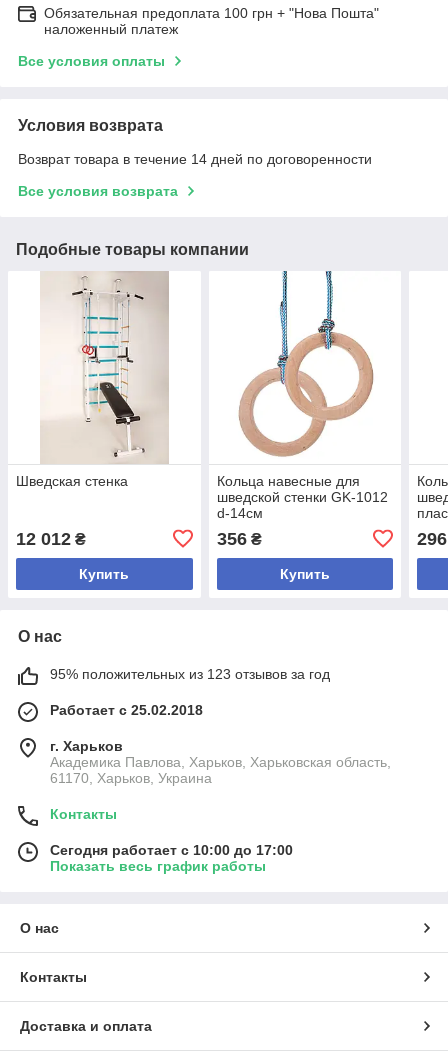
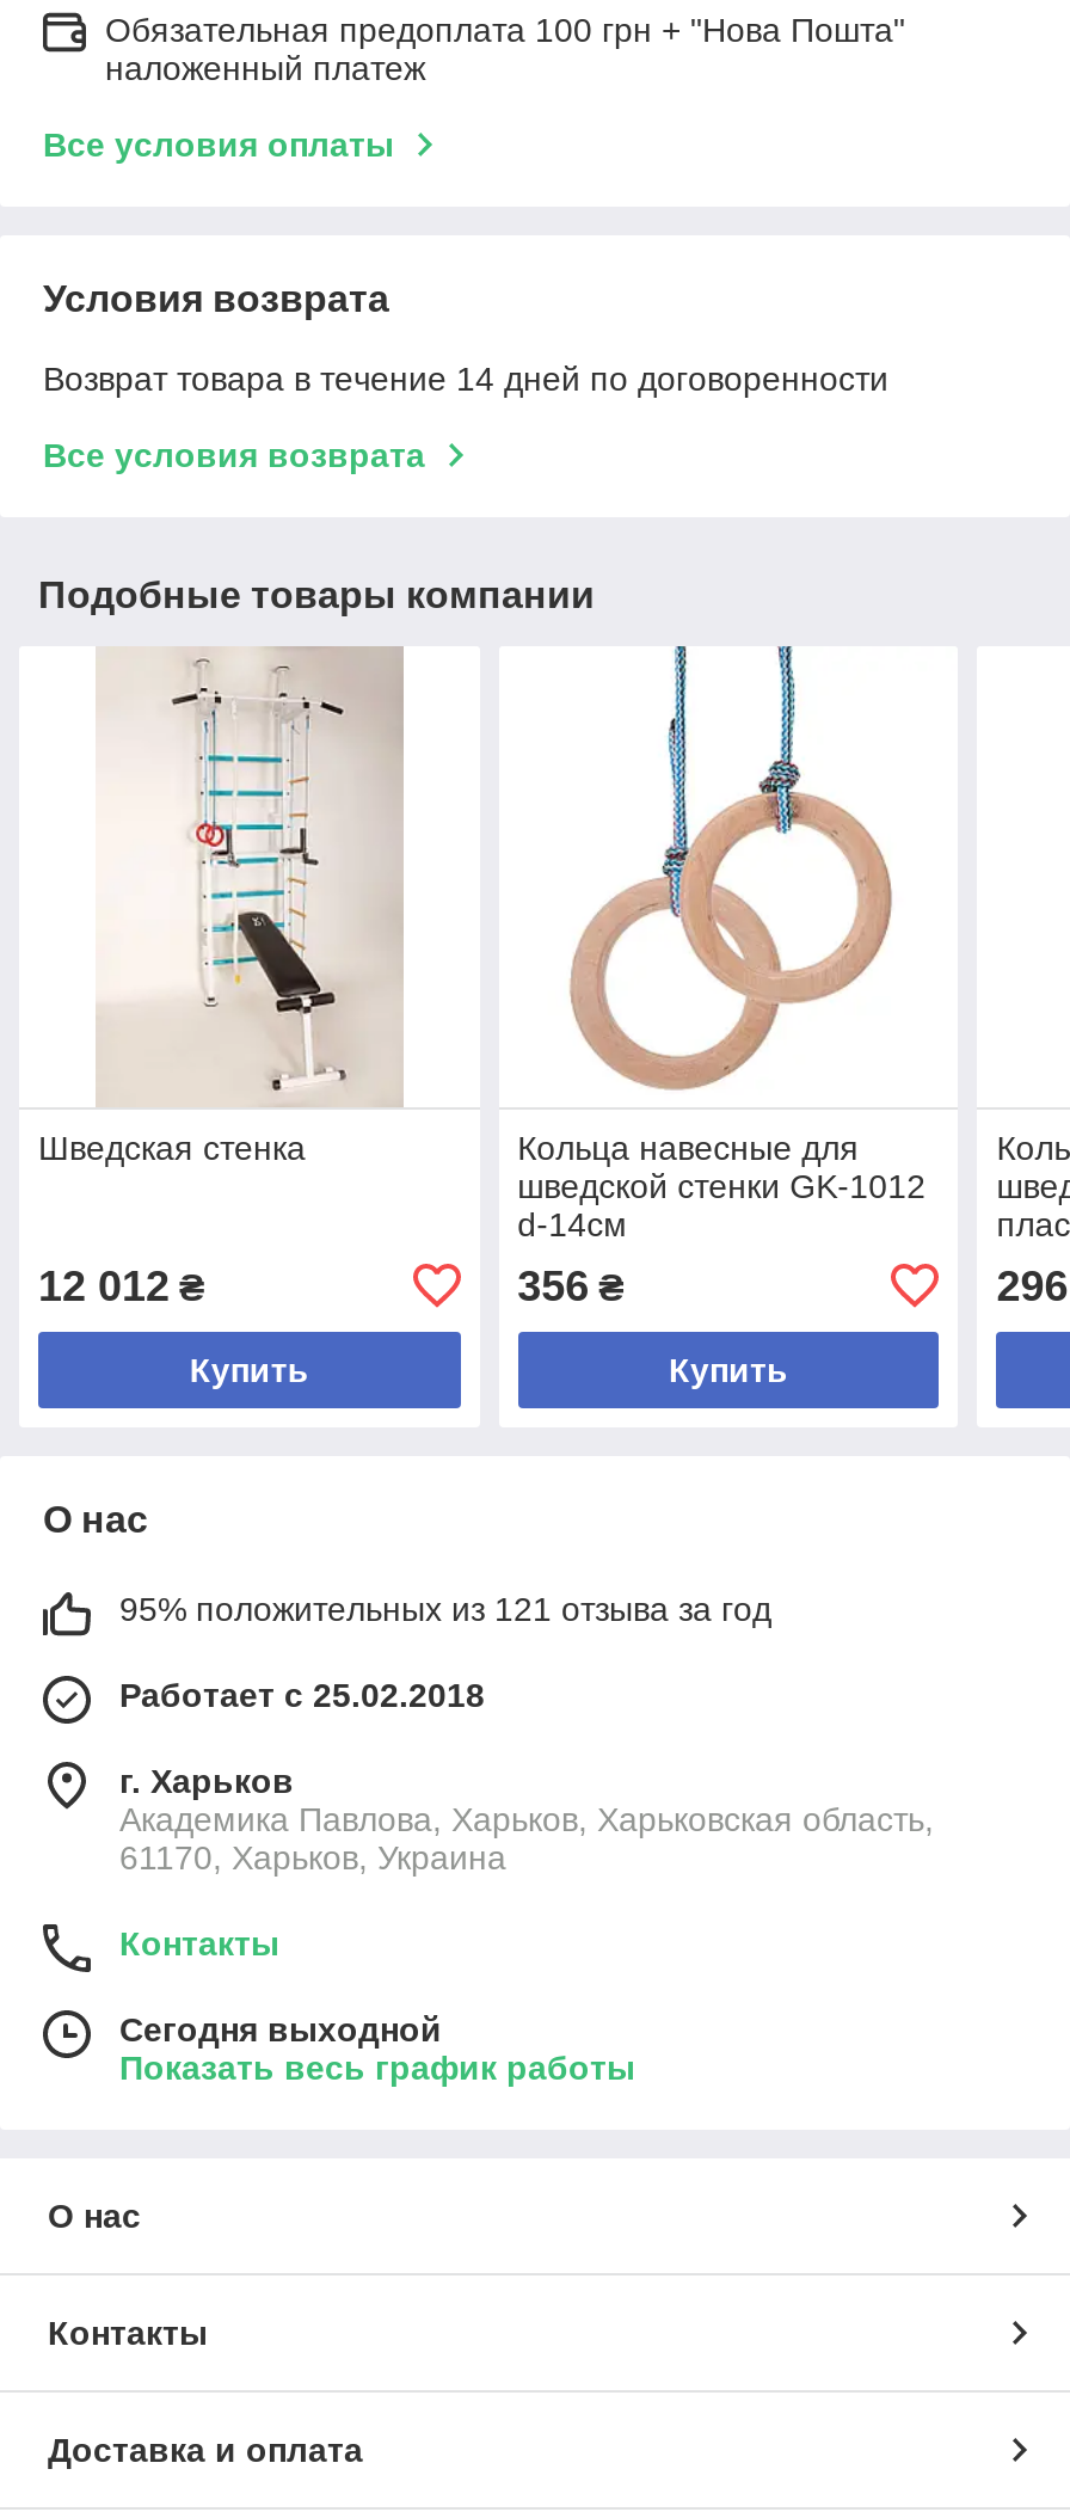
[50,666,330,682] 95% положительных из 123 отзывов за год -> [119,1589,771,1628] 95% положительных из 121 отзыва за год
[50,842,293,858] Сегодня работает с 10:00 до 17:00 -> [119,2010,442,2048] Сегодня выходной

